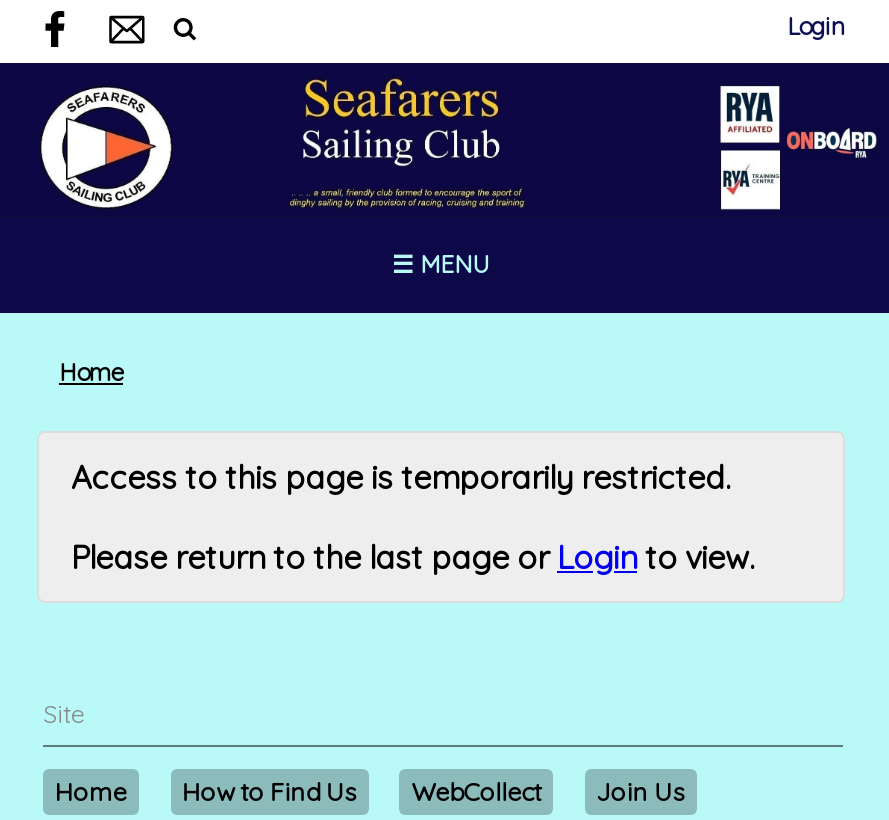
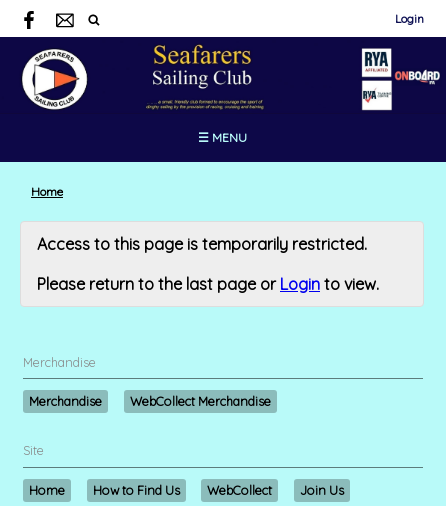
none -> [23,354,271,409] Merchandise | Merchandise | WebCollect Merchandise

